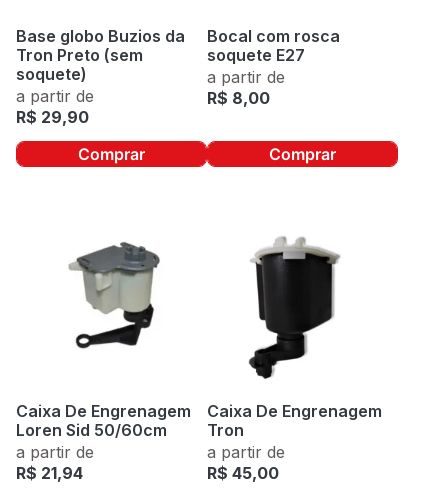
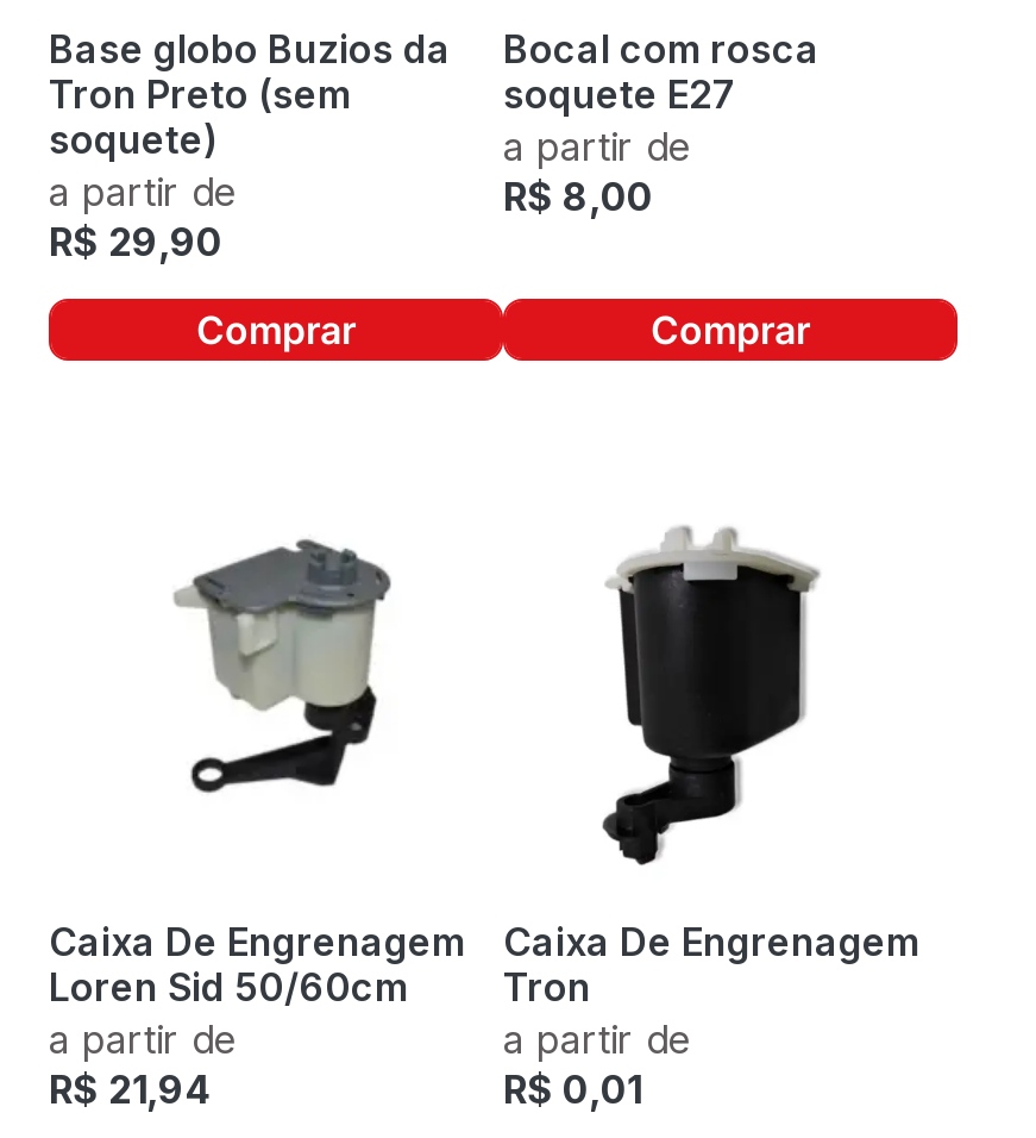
[207,463,279,483] R$45,00 -> [503,1066,641,1114] R$0,01

